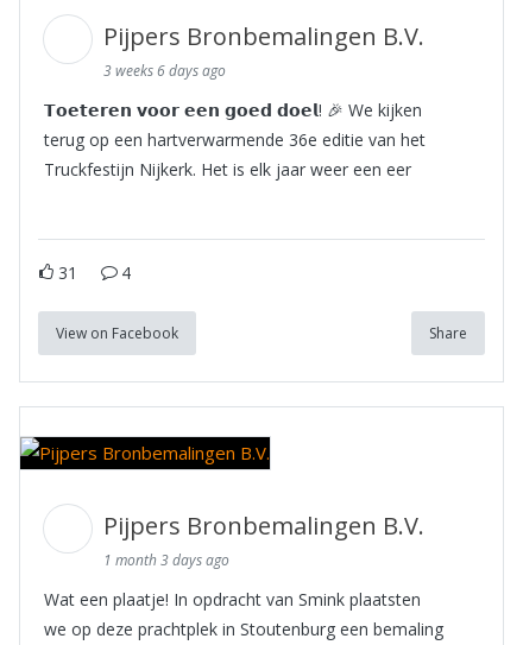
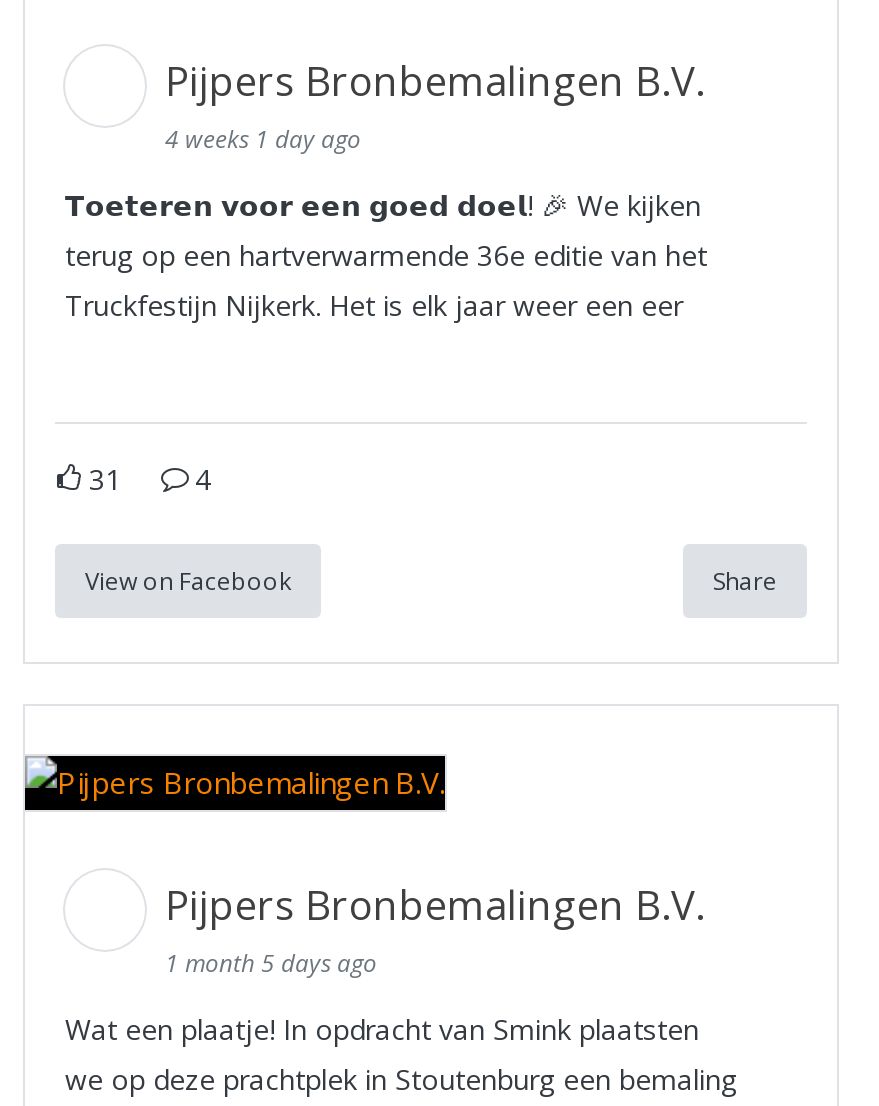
[103,60,226,80] 3 weeks 6 days ago -> [165,121,361,155] 4 weeks 1 day ago
[103,550,229,570] 1 month 3 days ago -> [165,946,377,980] 1 month 5 days ago

